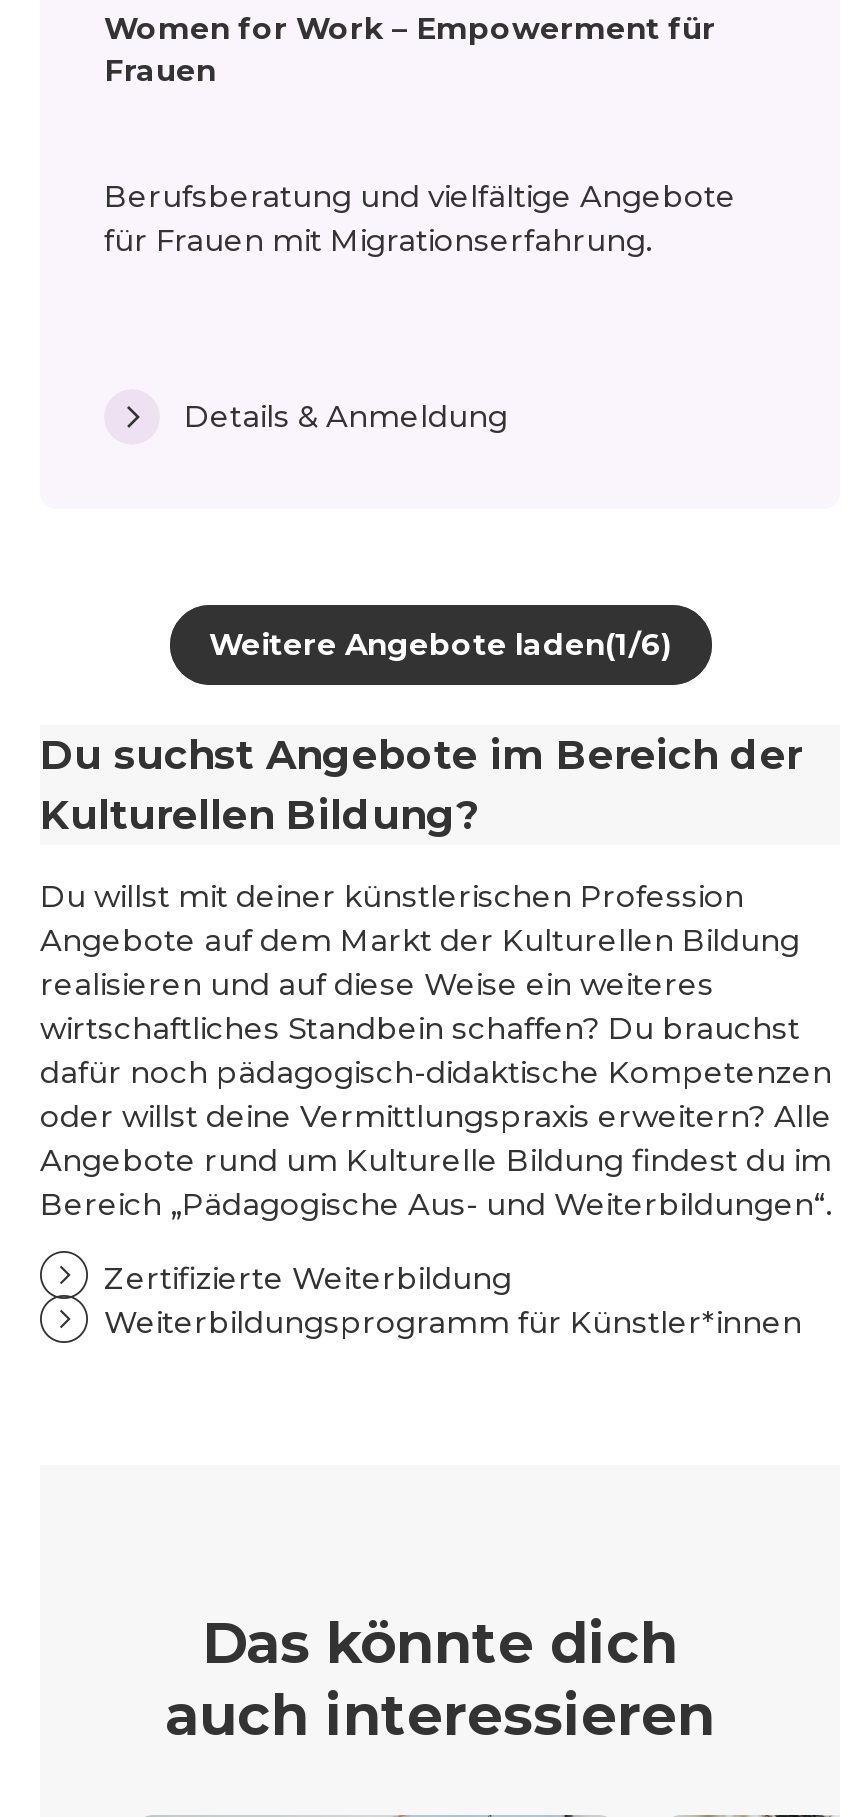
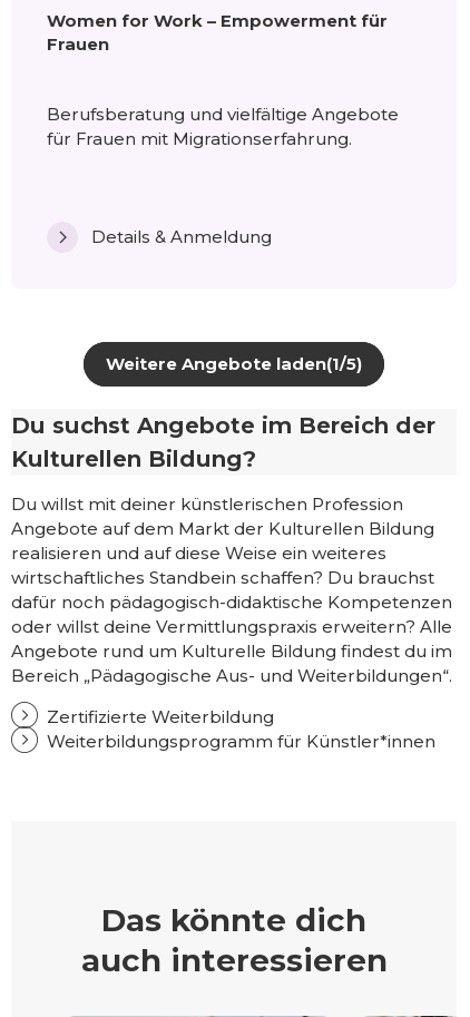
[209,625,671,663] Weitere Angebote laden(1/6) -> [106,353,362,374] Weitere Angebote laden(1/5)

